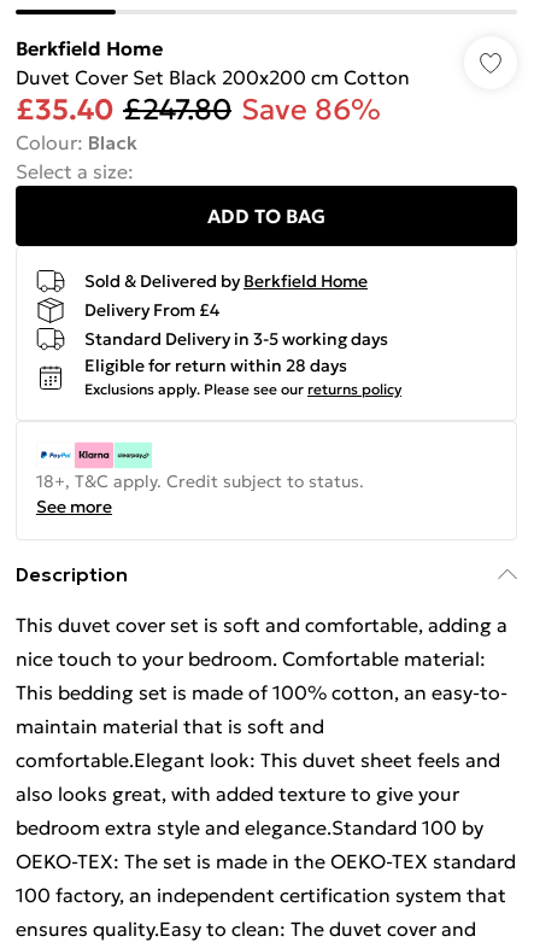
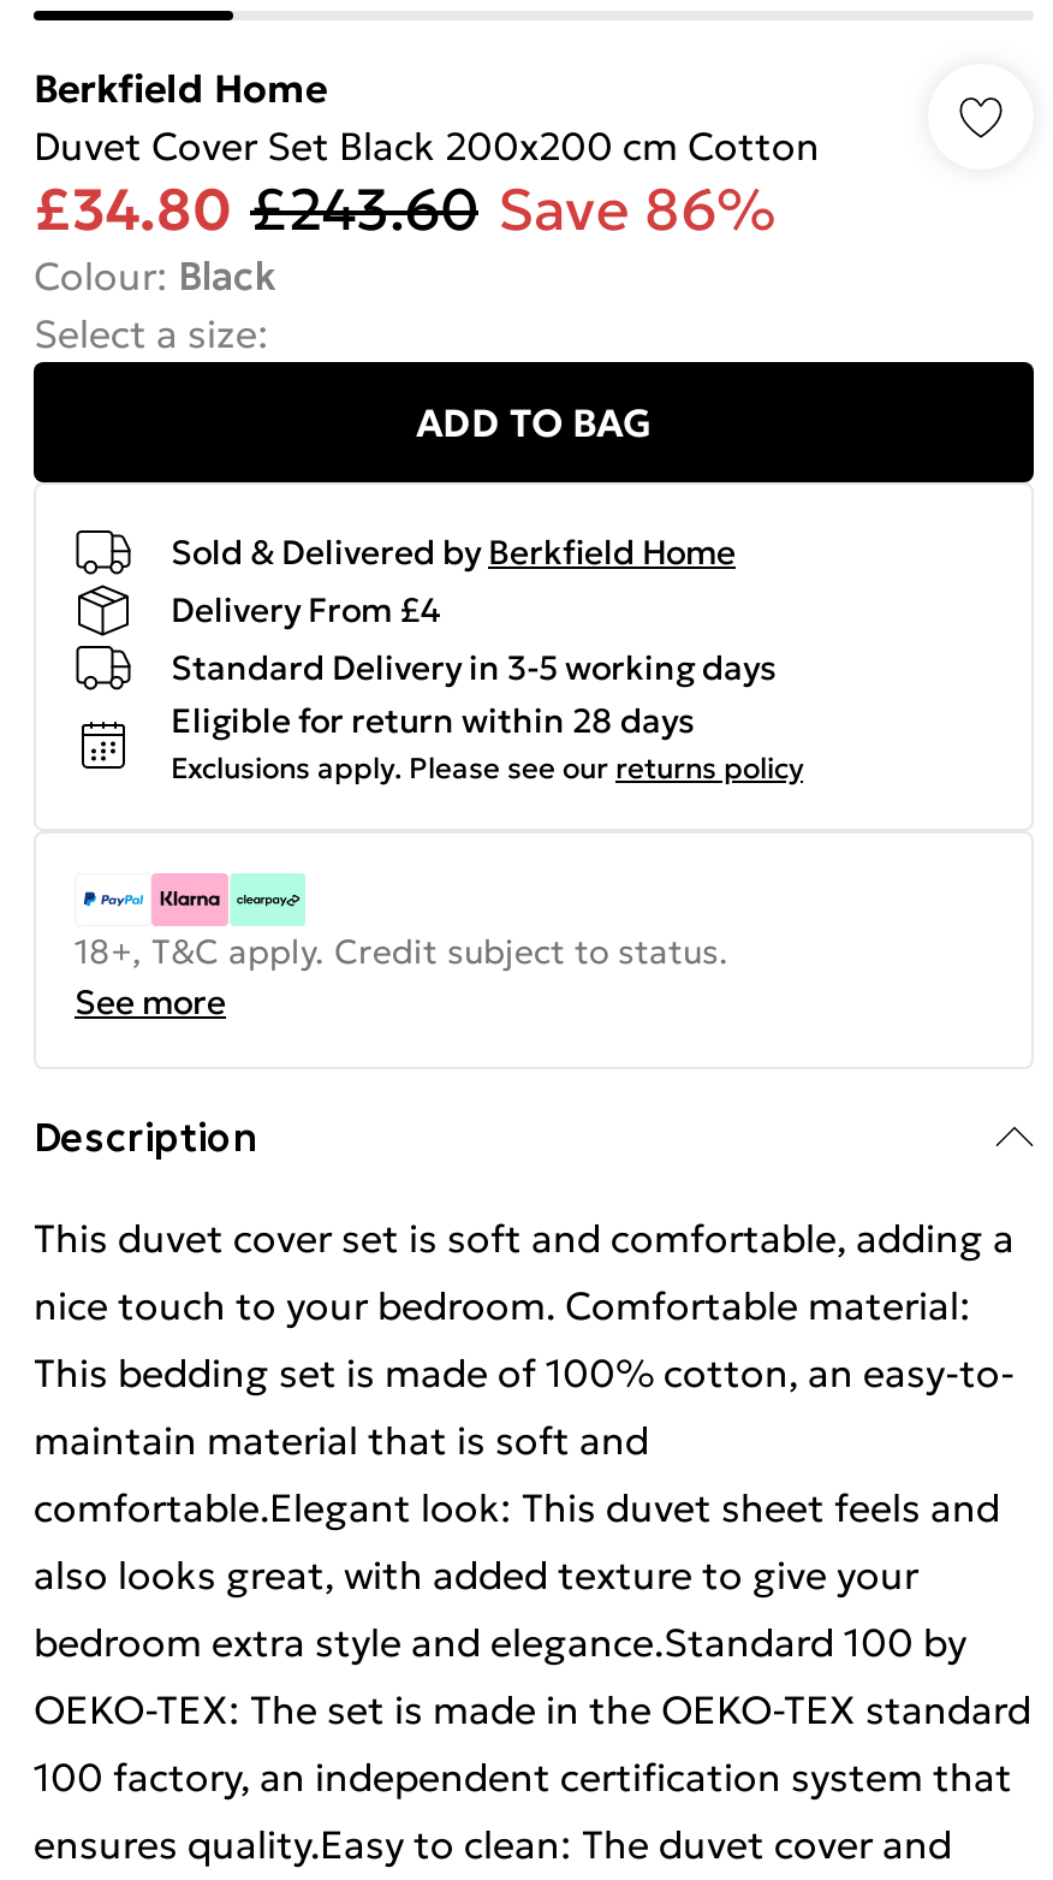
[16,92,381,128] £35.40 £247.80 Save 86% -> [34,174,777,247] £34.80 £243.60 Save 86%

